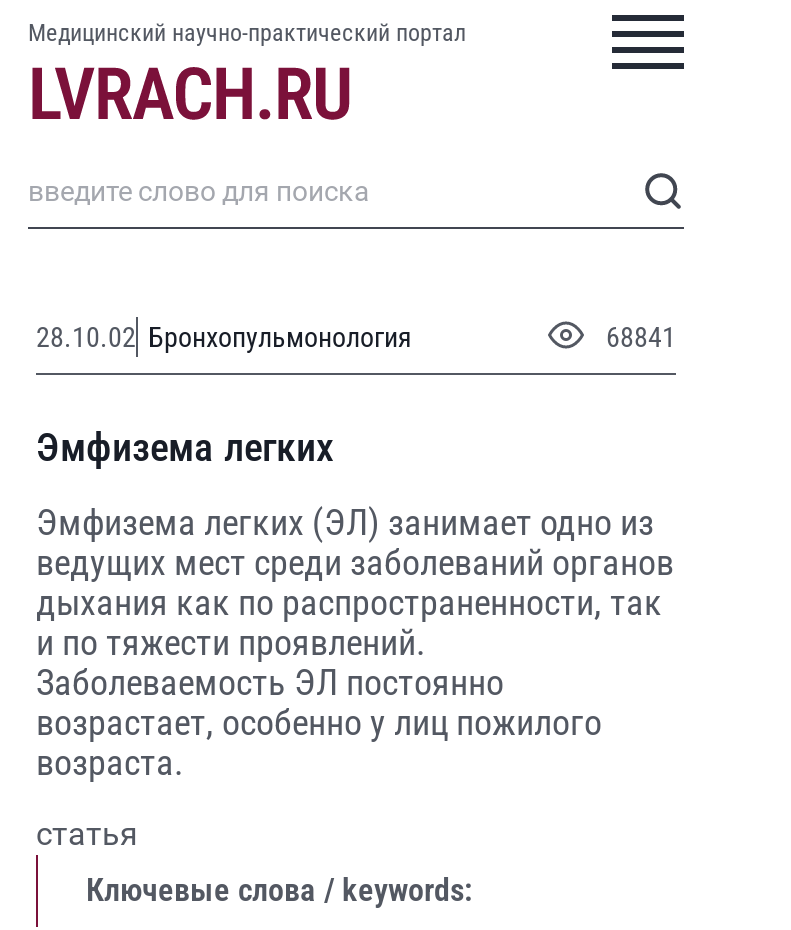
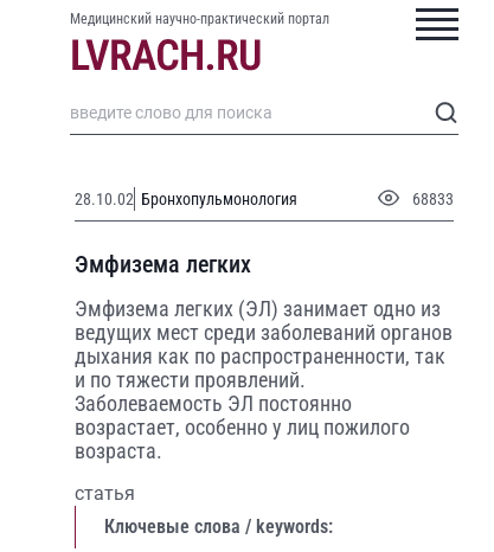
[600,321,676,353] 68841 -> [409,190,454,208] 68833

